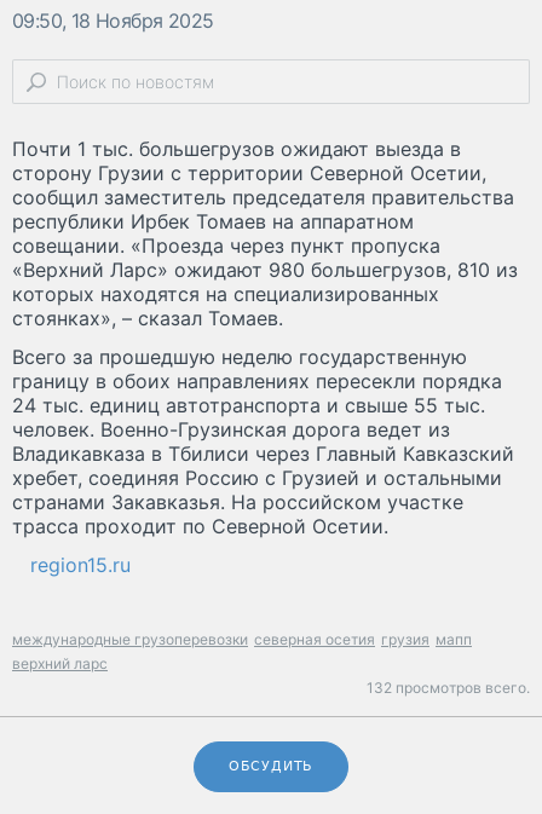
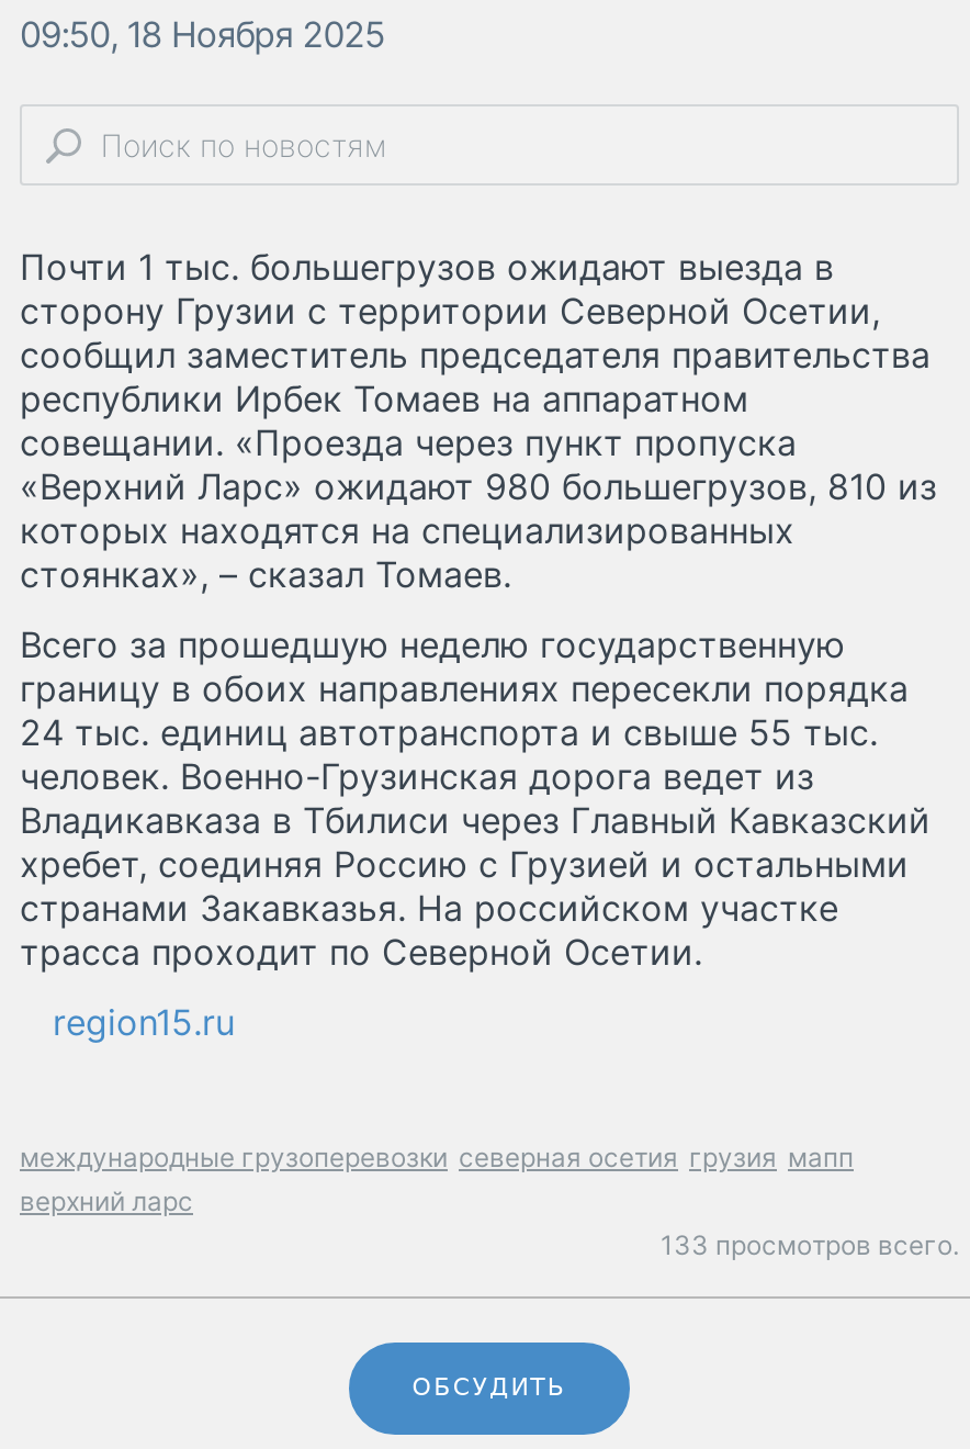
[367,679,530,697] 132 просмотров всего. -> [661,1229,959,1262] 133 просмотров всего.

